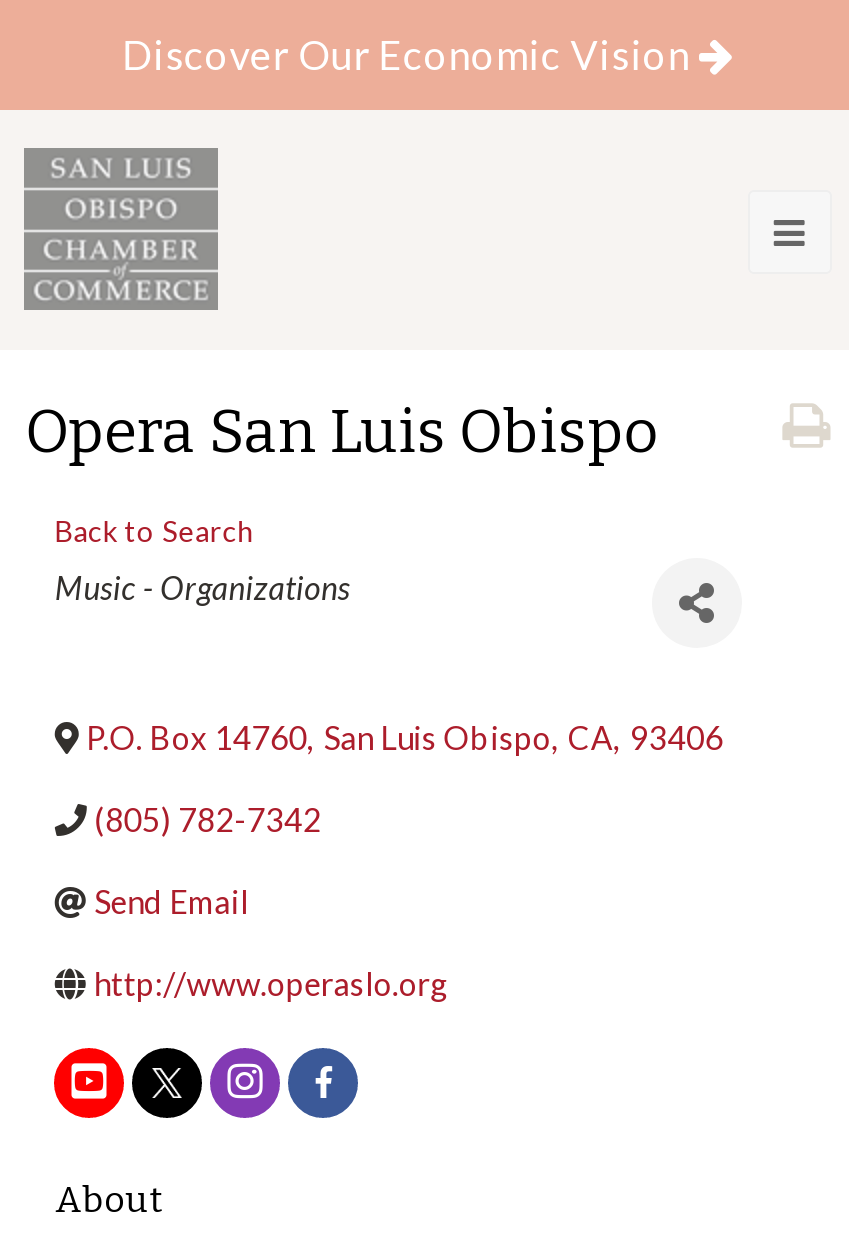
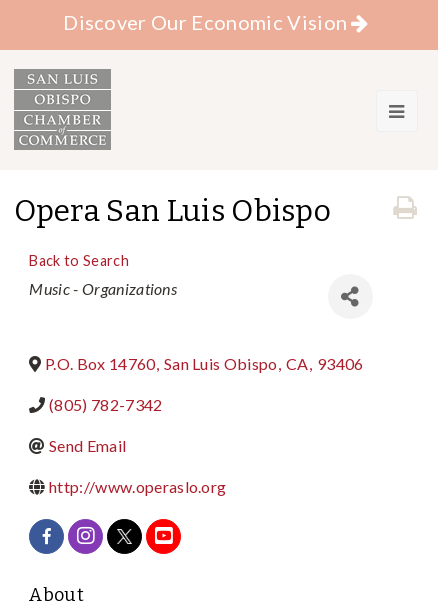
[52,1046,360,1120] [image] -> [28,518,182,555] [image]

